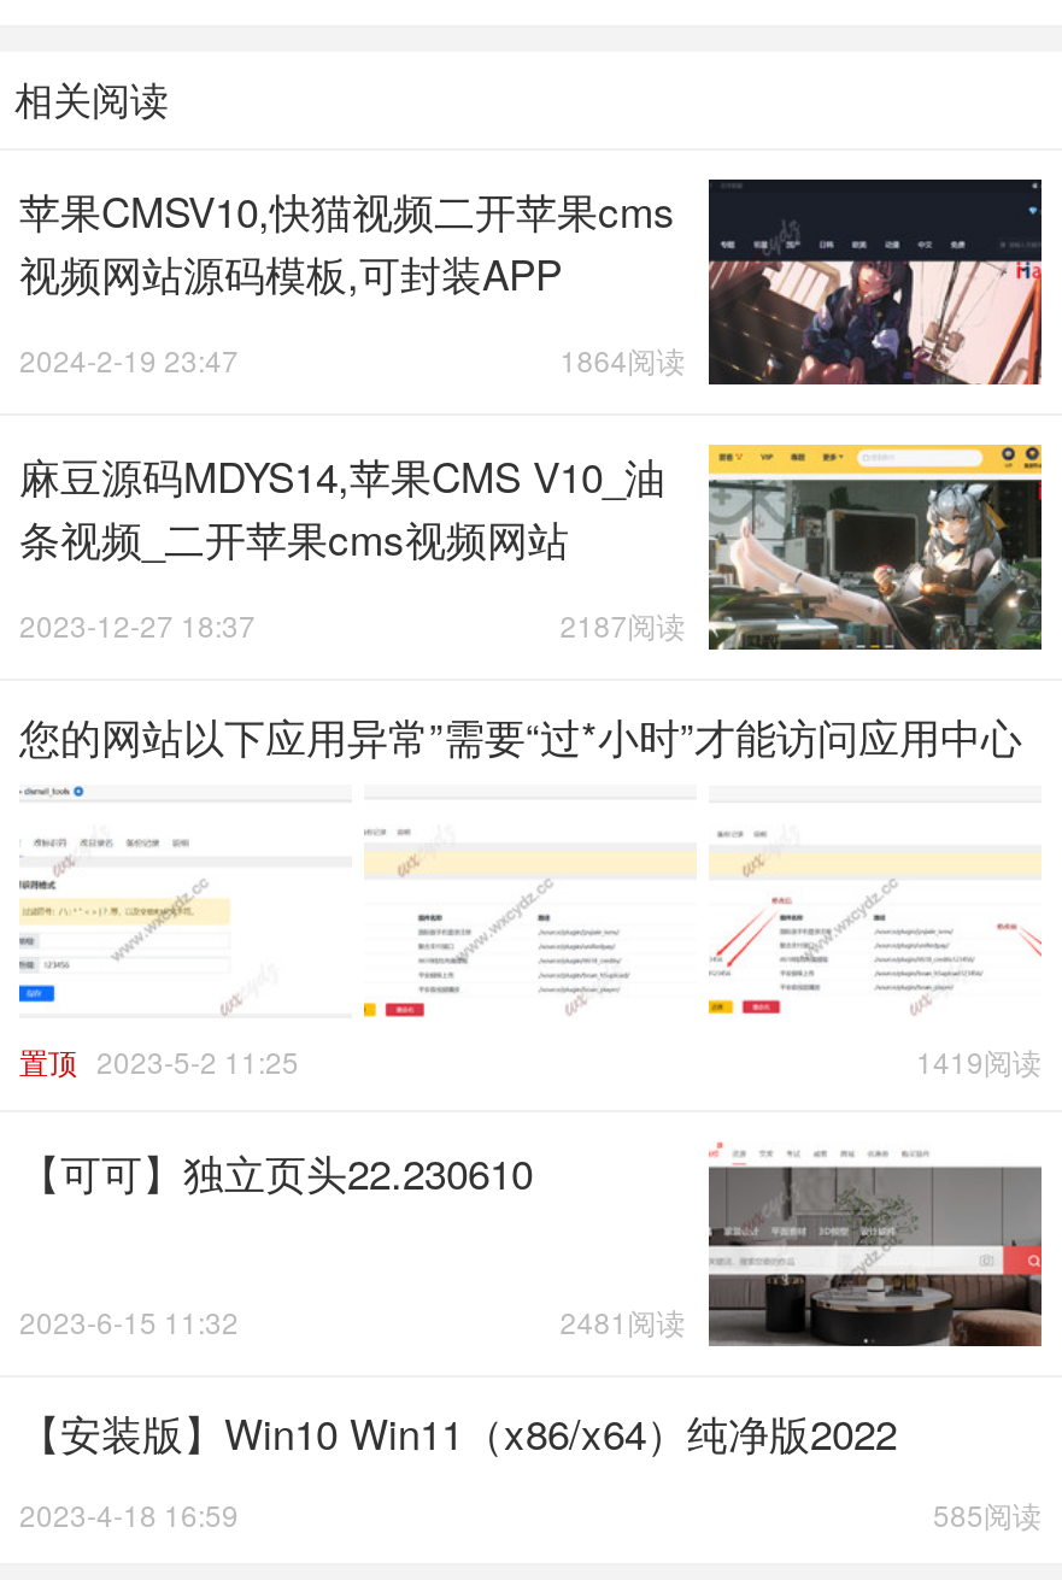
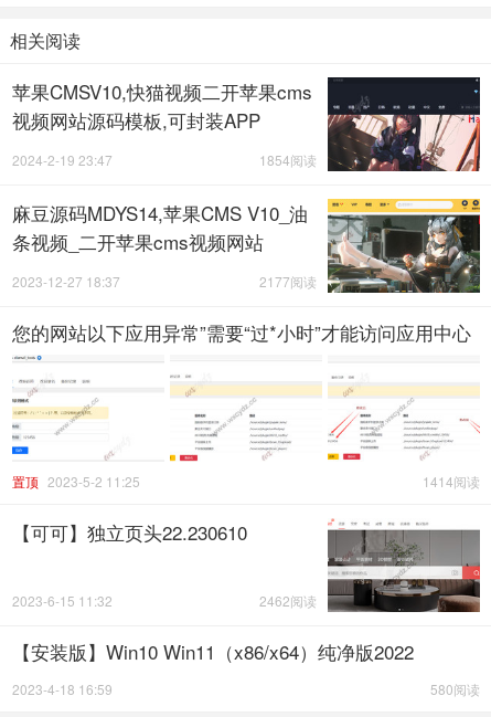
[560,340,685,381] 1864阅读 -> [260,151,317,170] 1854阅读
[560,605,685,646] 2187阅读 -> [260,272,317,291] 2177阅读
[916,1041,1042,1082] 1419阅读 -> [423,472,480,491] 1414阅读
[560,1301,685,1342] 2481阅读 -> [260,591,317,610] 2462阅读
[933,1494,1042,1535] 585阅读 -> [430,680,480,699] 580阅读

